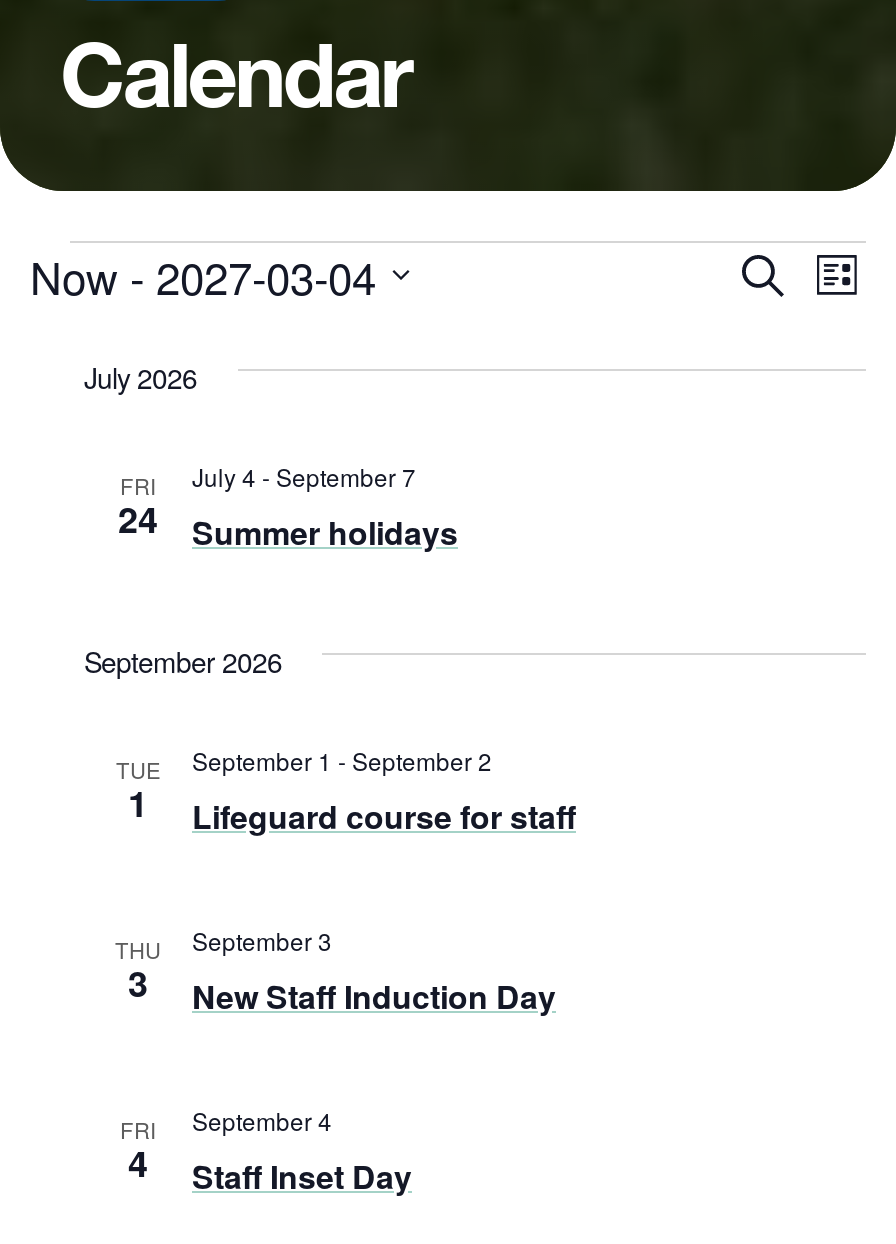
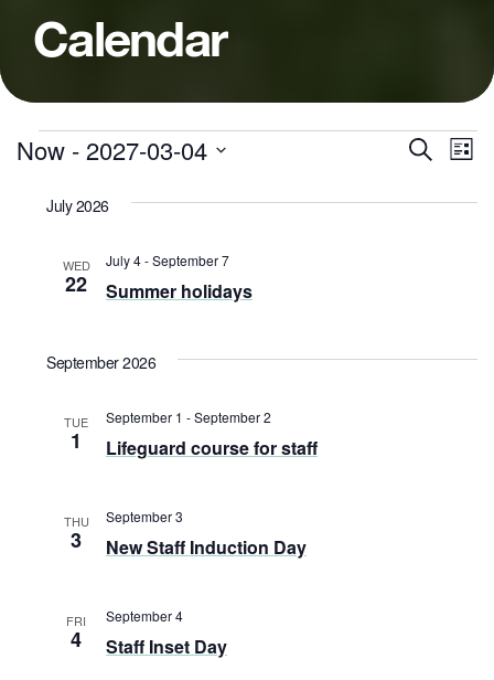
[118,468,158,544] FRI | 24 -> [62,256,90,298] WED | 22

